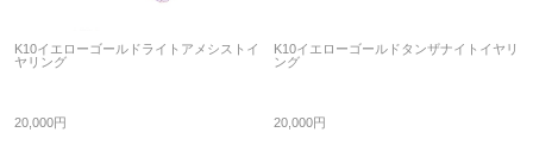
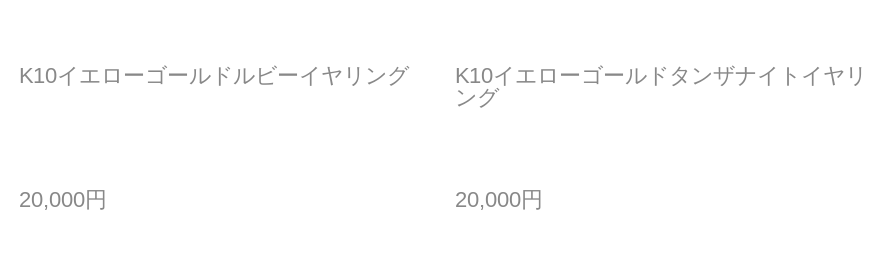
[14,41,259,69] K10イエローゴールドライトアメシストイ | ヤリング -> [19,63,409,87] K10イエローゴールドルビーイヤリング

